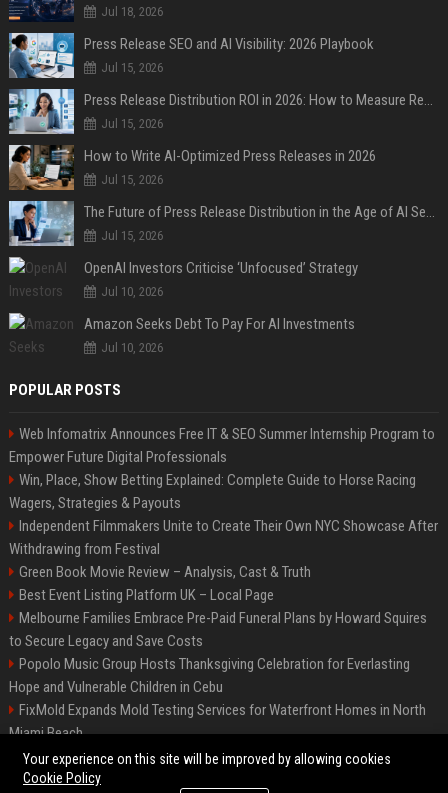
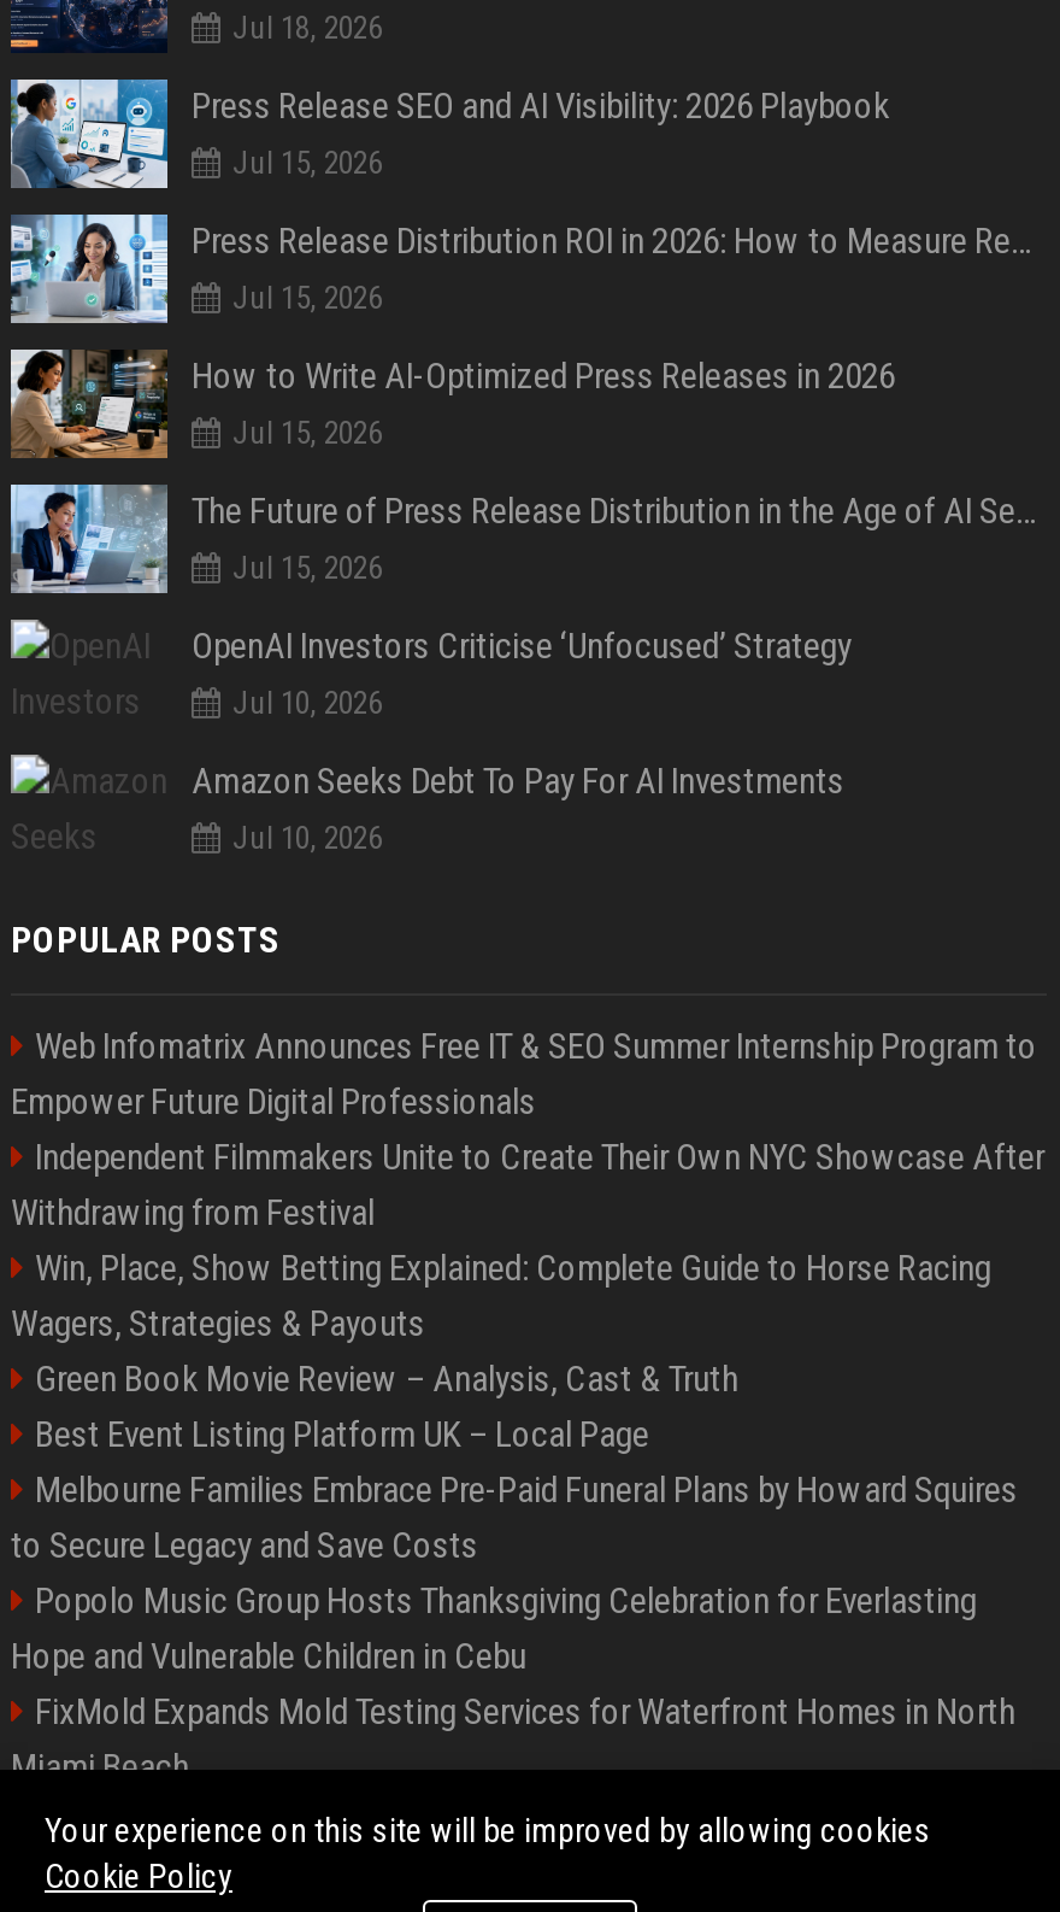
moved [9,471,416,512] -> [11,1247,991,1345]: Win, Place, Show Betting Explained: Complete Guide to Horse Racing | Wagers, Strategies & Payouts
moved [9,517,438,558] -> [11,1136,1044,1234]: Independent Filmmakers Unite to Create Their Own NYC Showcase After | Withdrawing from Festival

